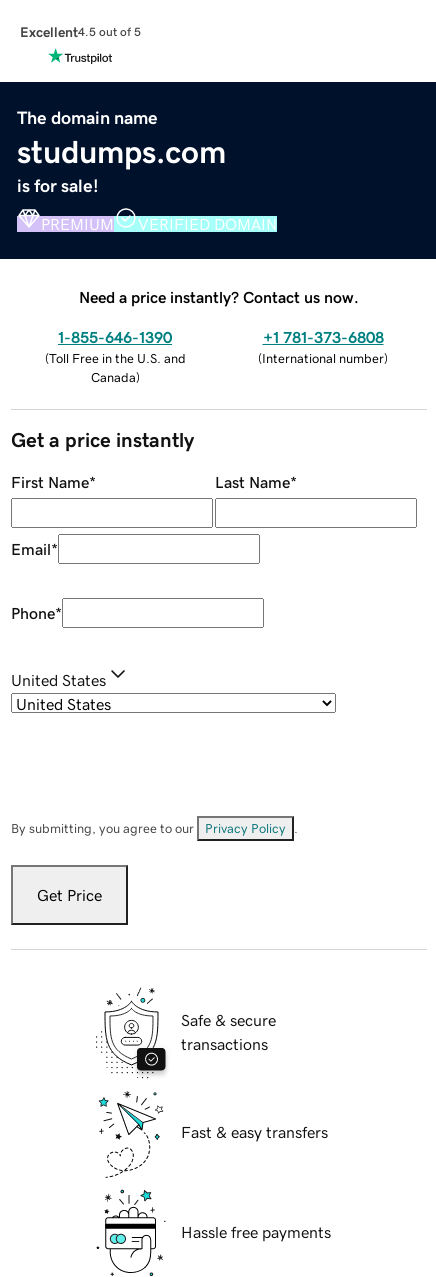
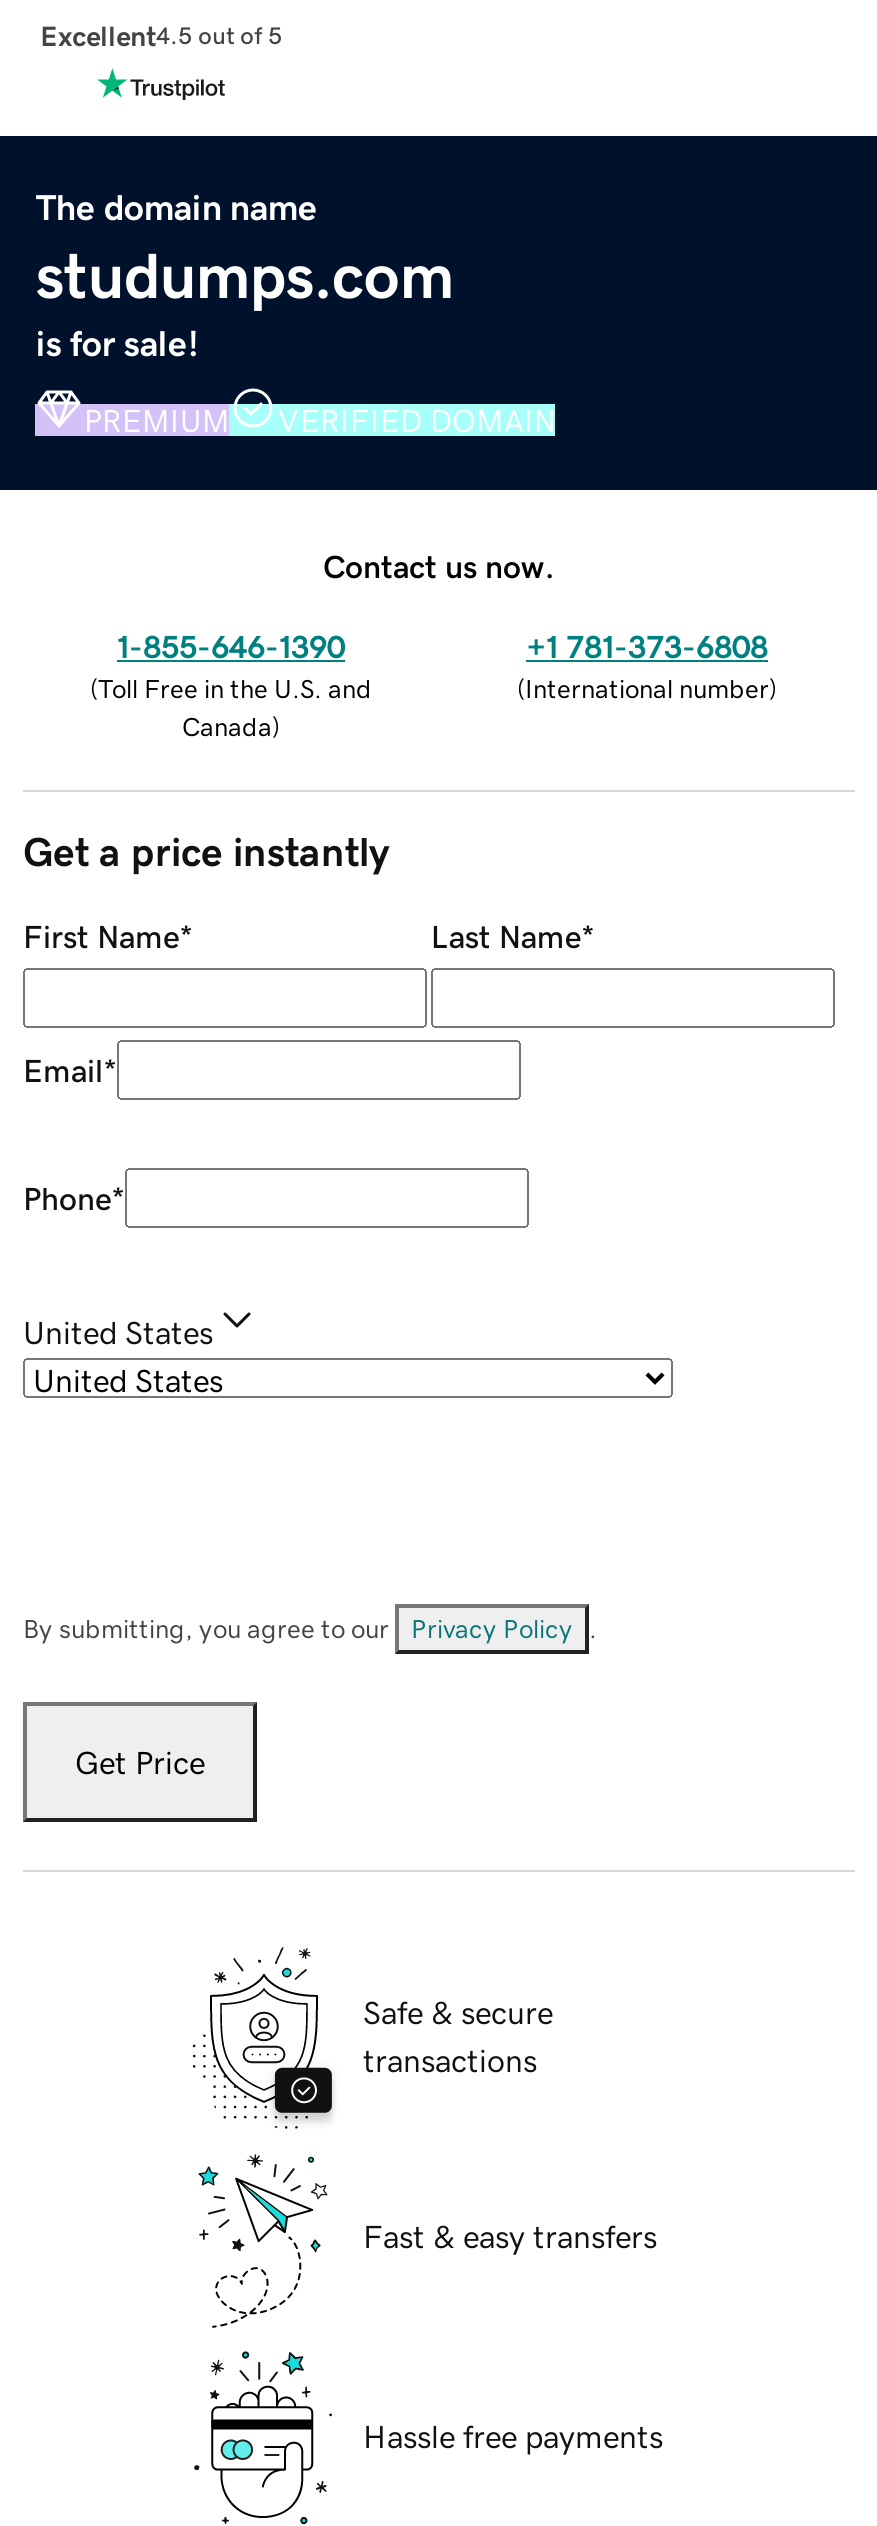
[79,289,359,305] Need a price instantly? Contact us now. -> [323,549,555,581] Contact us now.

